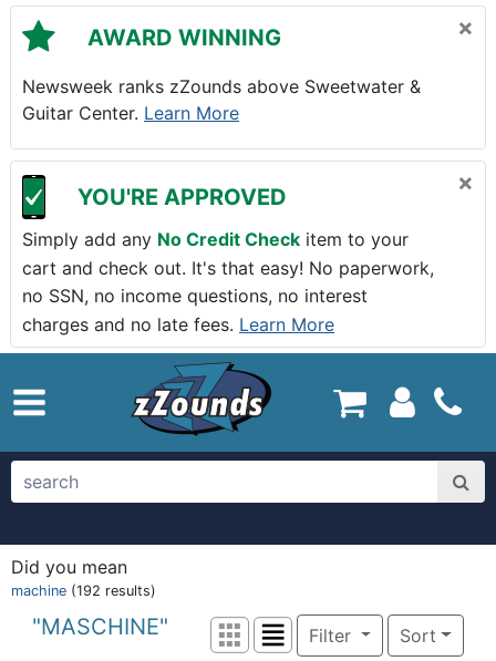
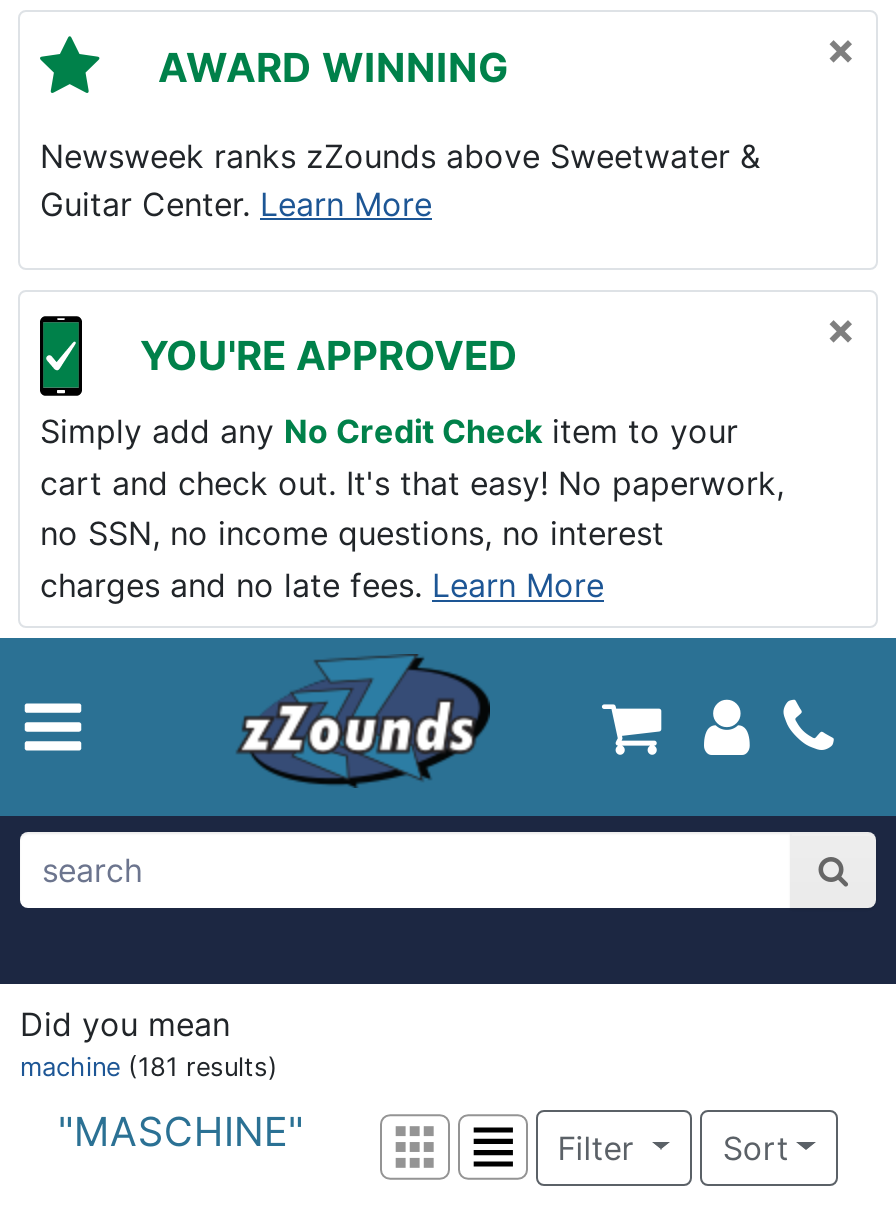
[11,582,156,599] machine (192 results) -> [20,1051,278,1081] machine (181 results)

